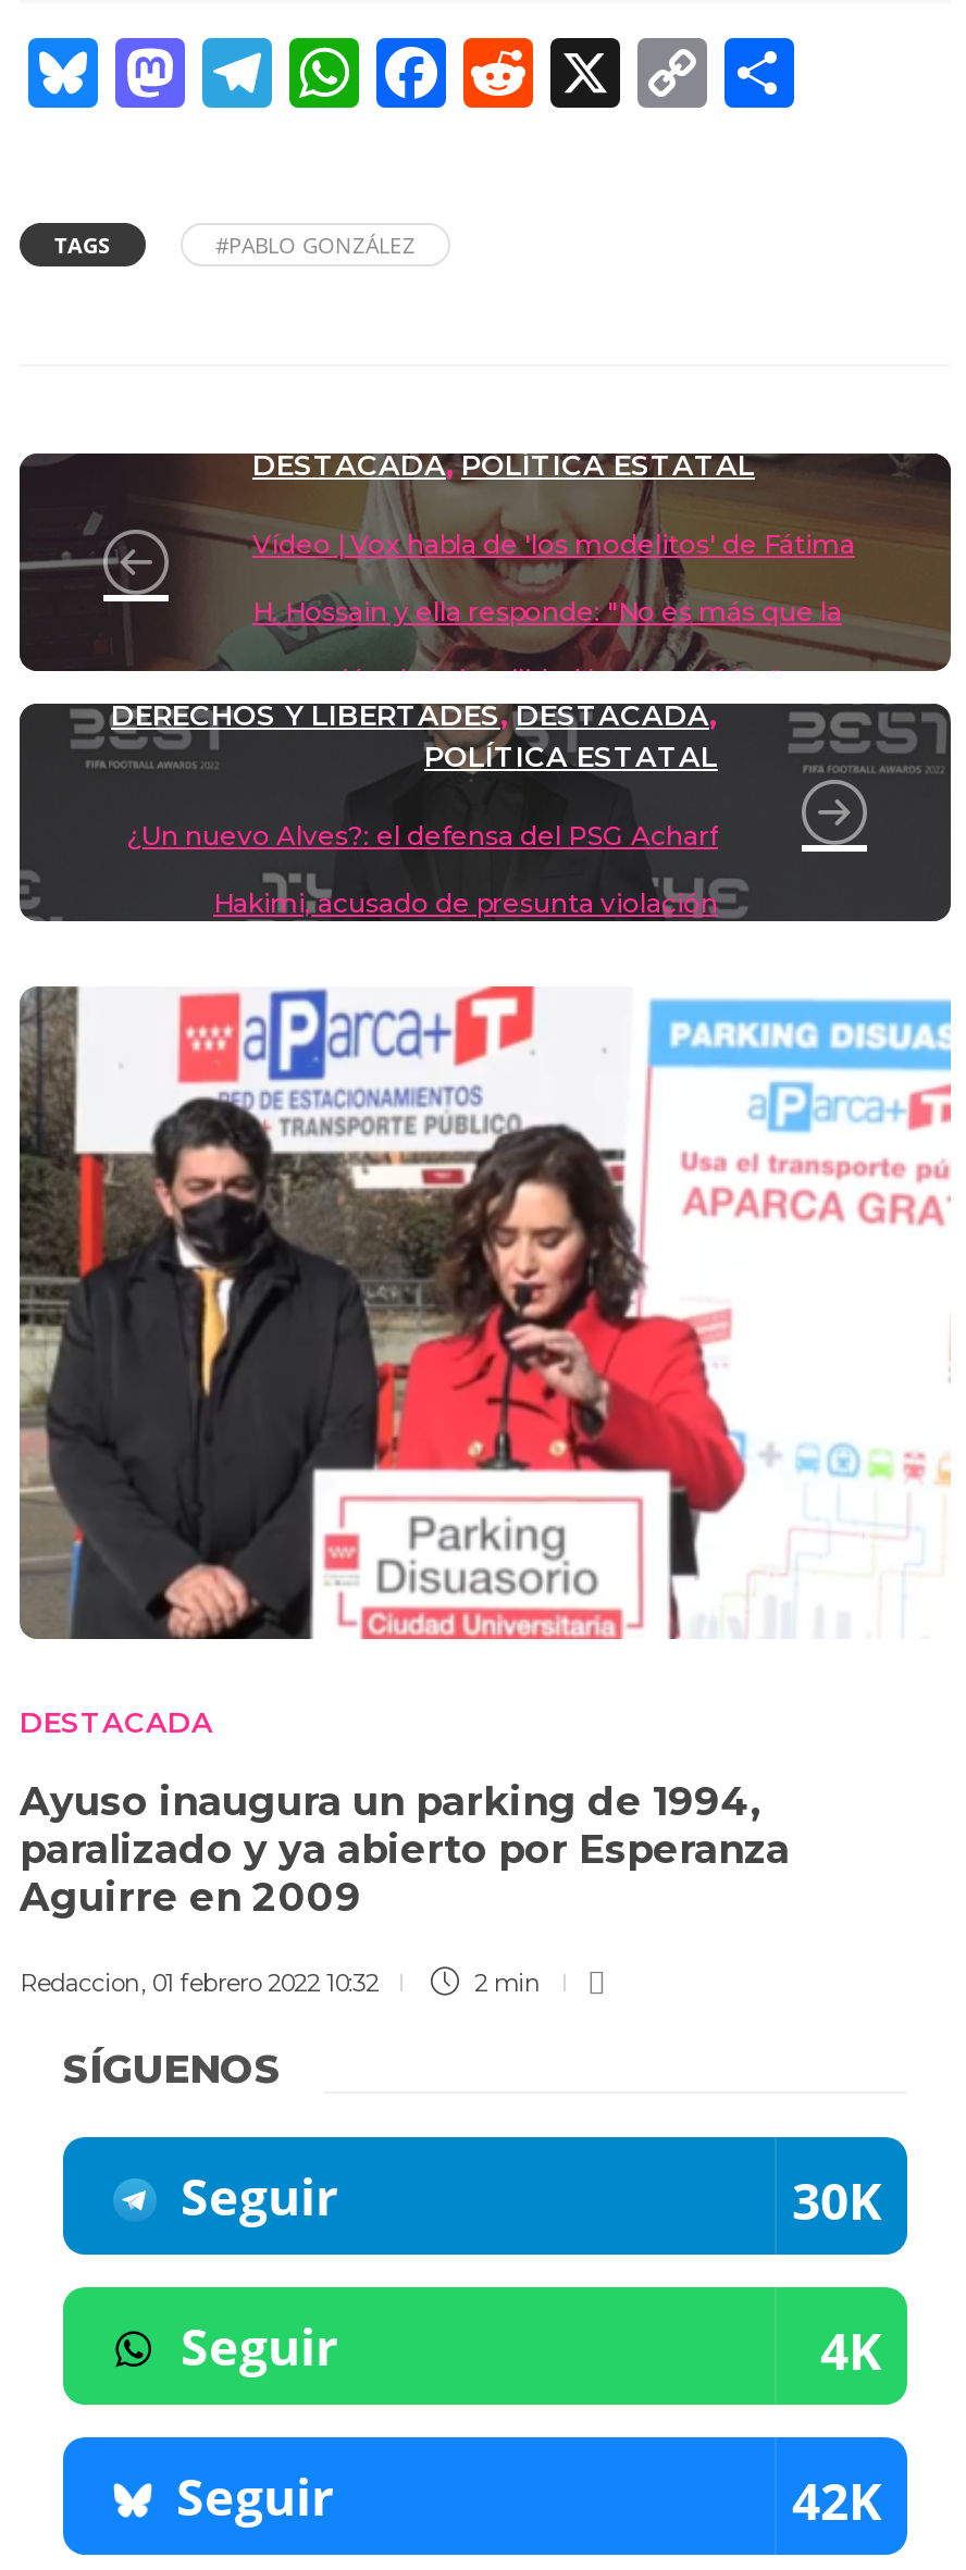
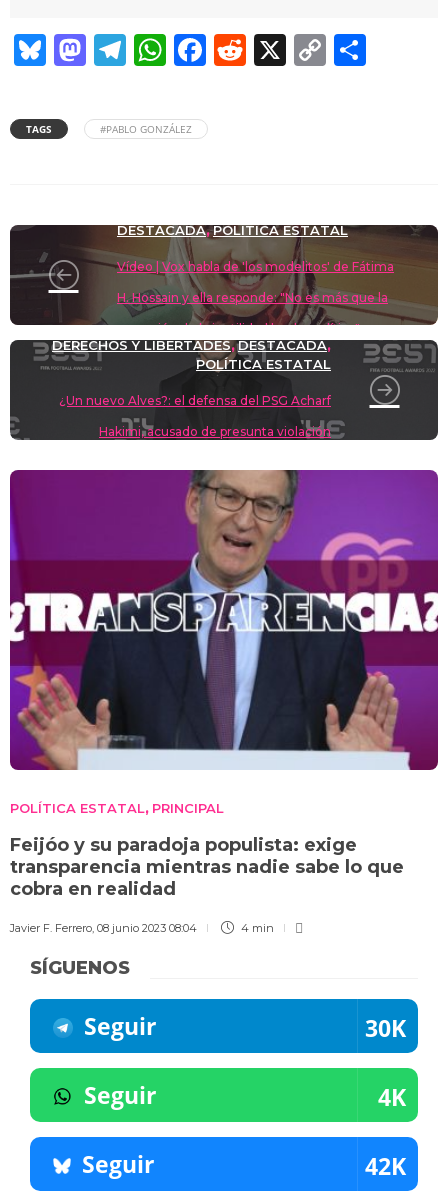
[17,984,953,1738] [image] | DESTACADA -> [9,469,439,816] [image] | POLÍTICA ESTATAL, PRINCIPAL
[20,1778,790,1921] Ayuso inaugura un parking de 1994, | paralizado y ya abierto por Esperanza | Aguirre en 2009 -> [10,834,404,900] Feijóo y su paradoja populista: exige | transparencia mientras nadie sabe lo que | cobra en realidad
[20,1967,542,1997] Redaccion, 01 febrero 2022 10:32 | 2 min -> [10,921,274,935] Javier F. Ferrero, 08 junio 2023 08:04 | 4 min

